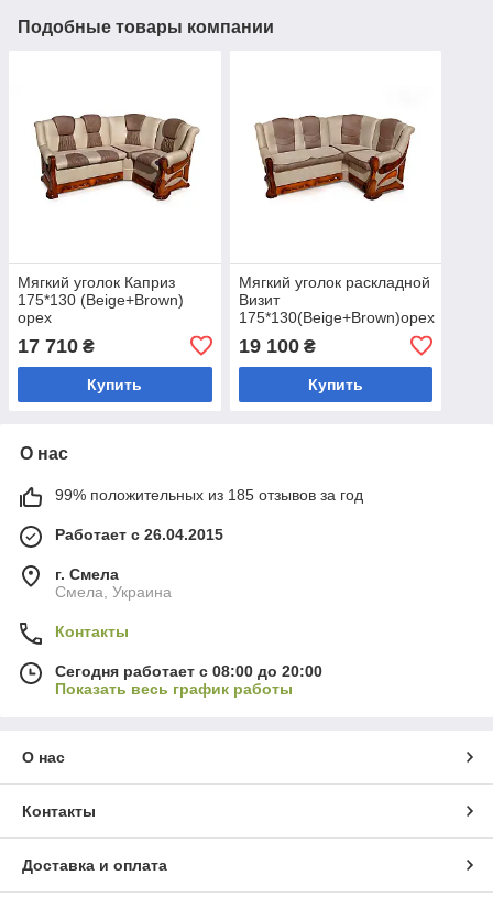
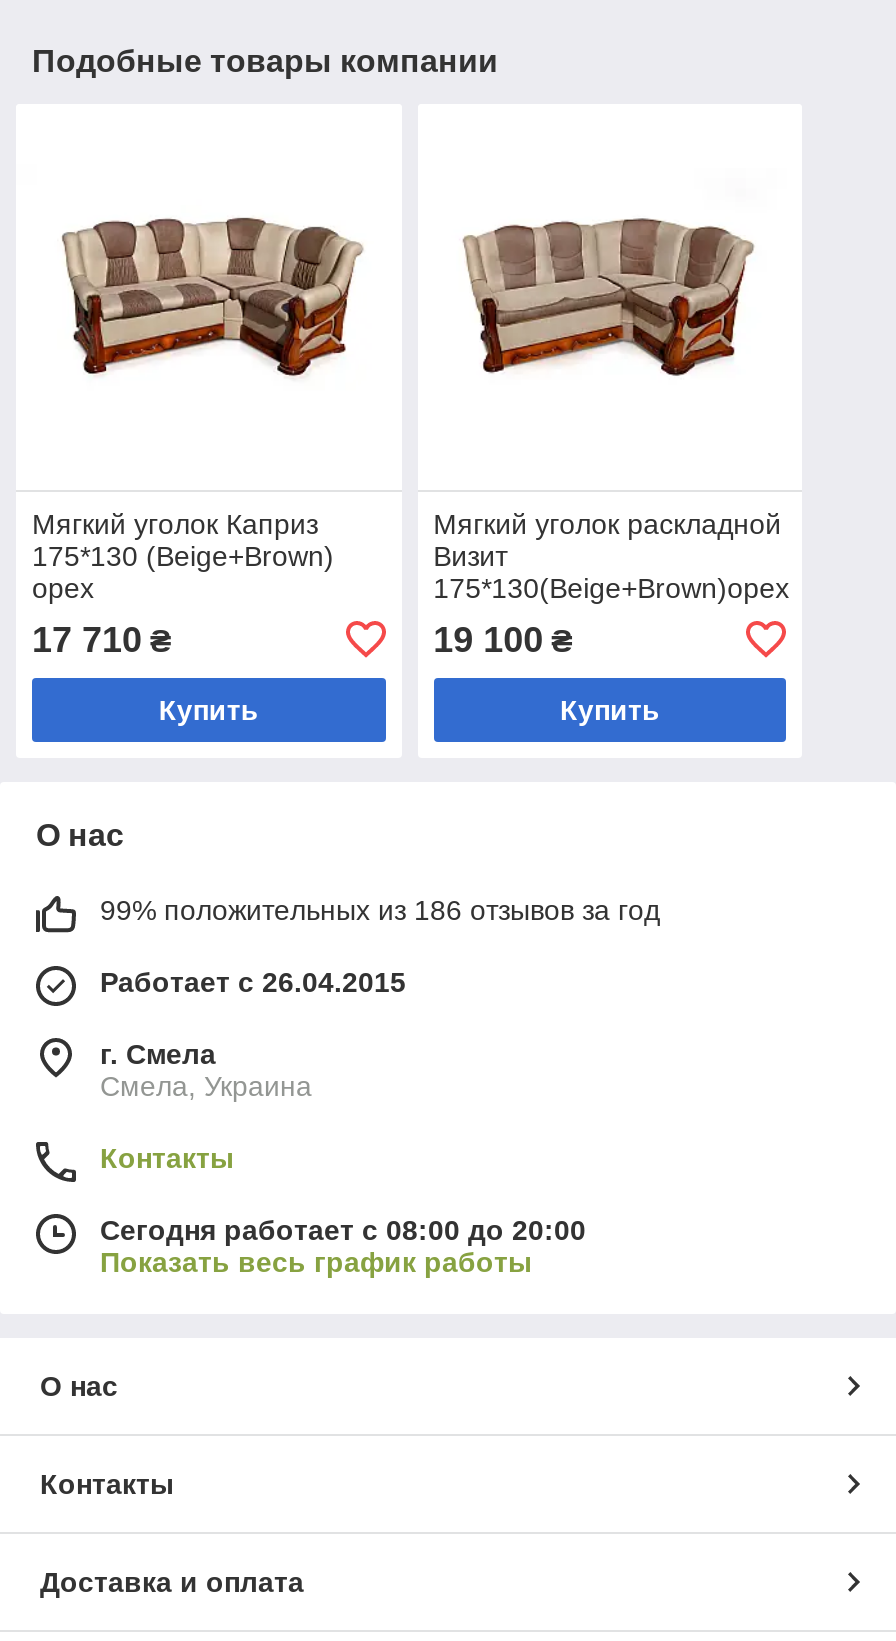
[55,486,363,503] 99% положительных из 185 отзывов за год -> [100,894,660,926] 99% положительных из 186 отзывов за год

